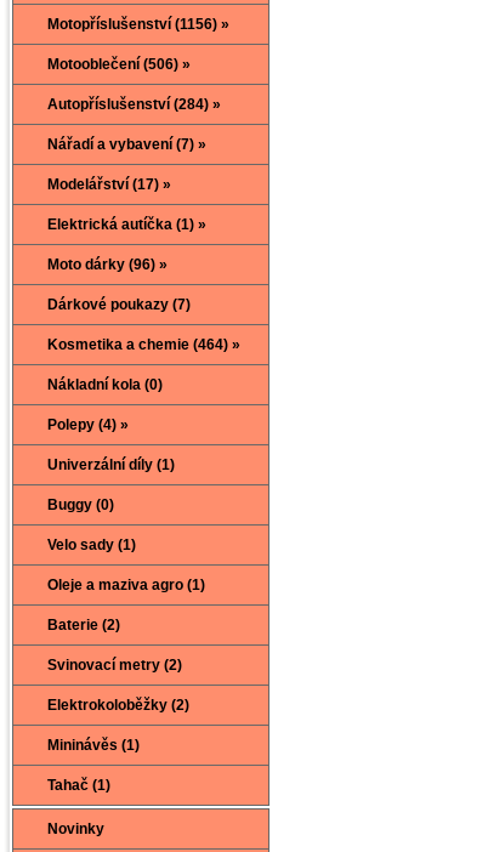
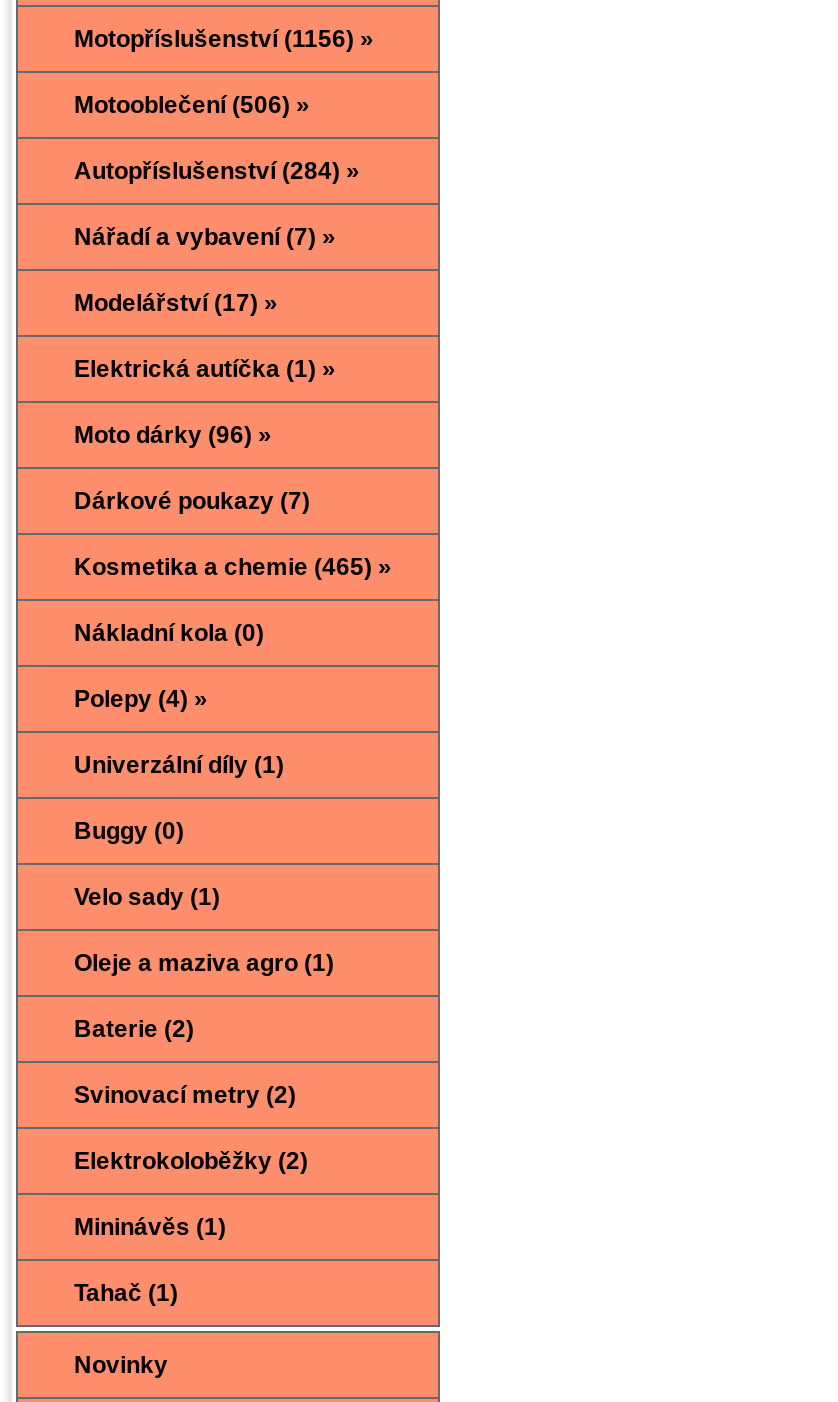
[47,336,240,353] Kosmetika a chemie (464) » -> [74,553,392,581] Kosmetika a chemie (465) »

